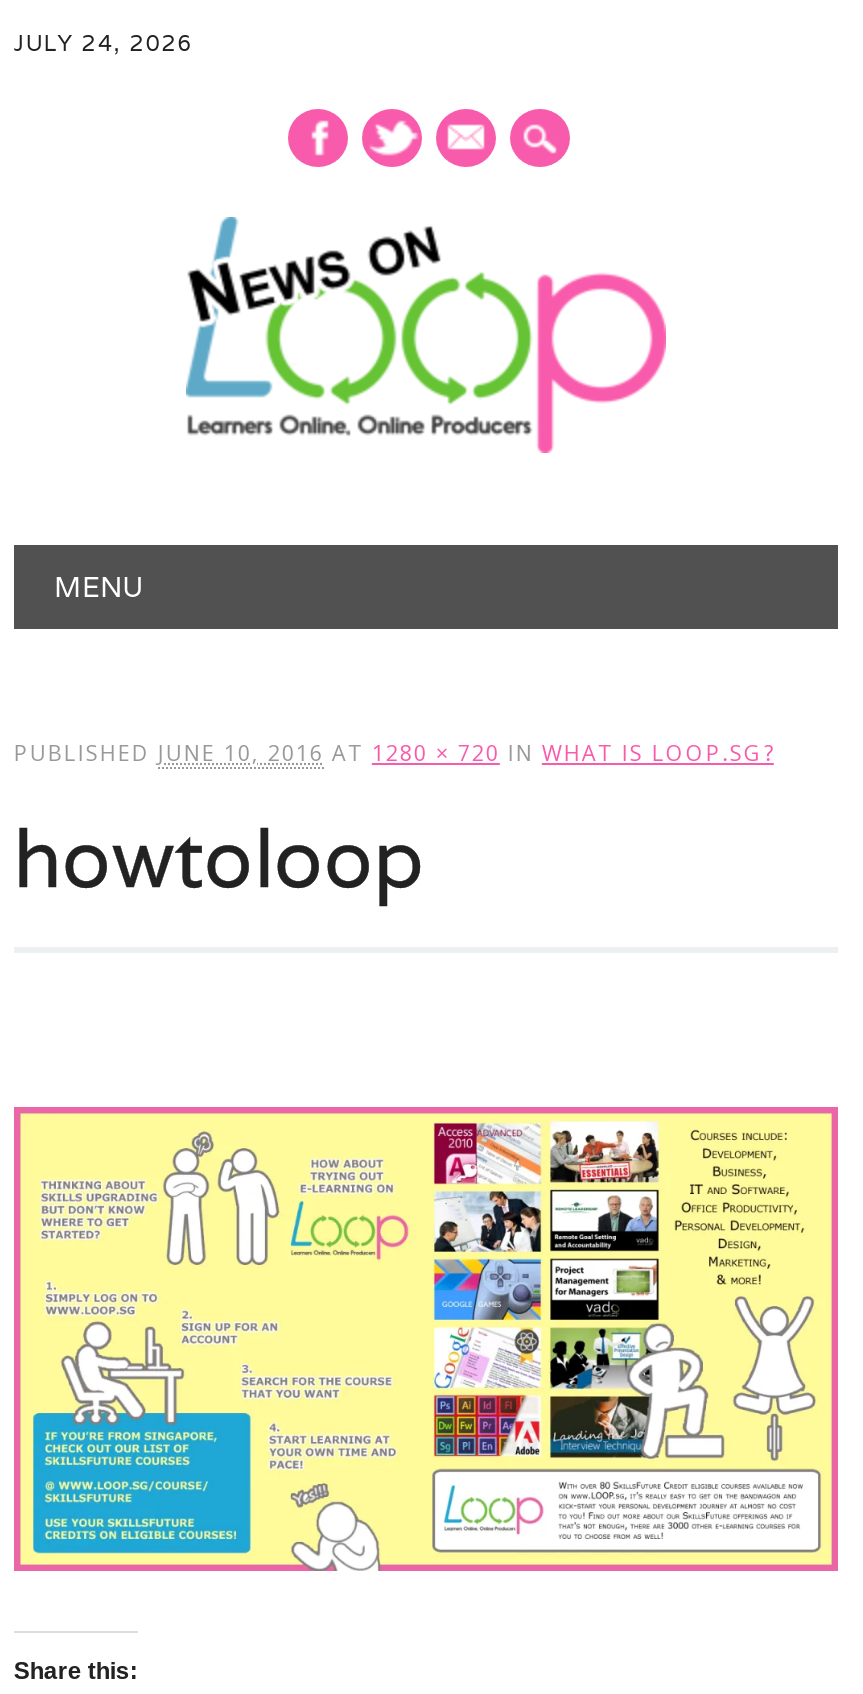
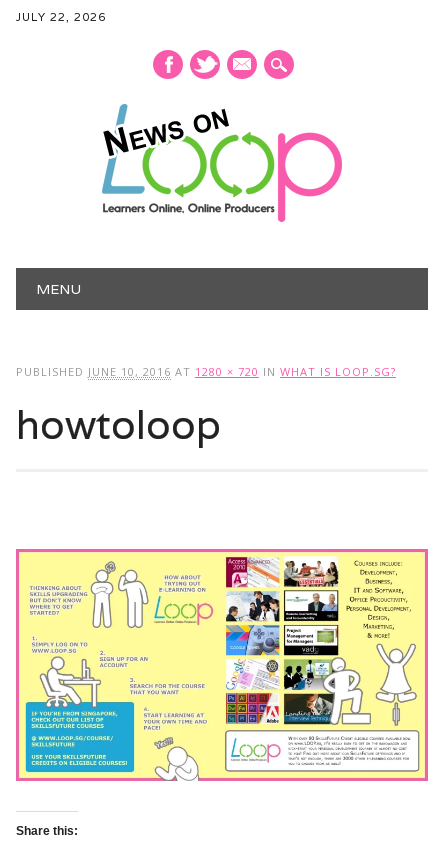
[14,29,194,57] JULY 24, 2026 -> [16,10,106,24] JULY 22, 2026

